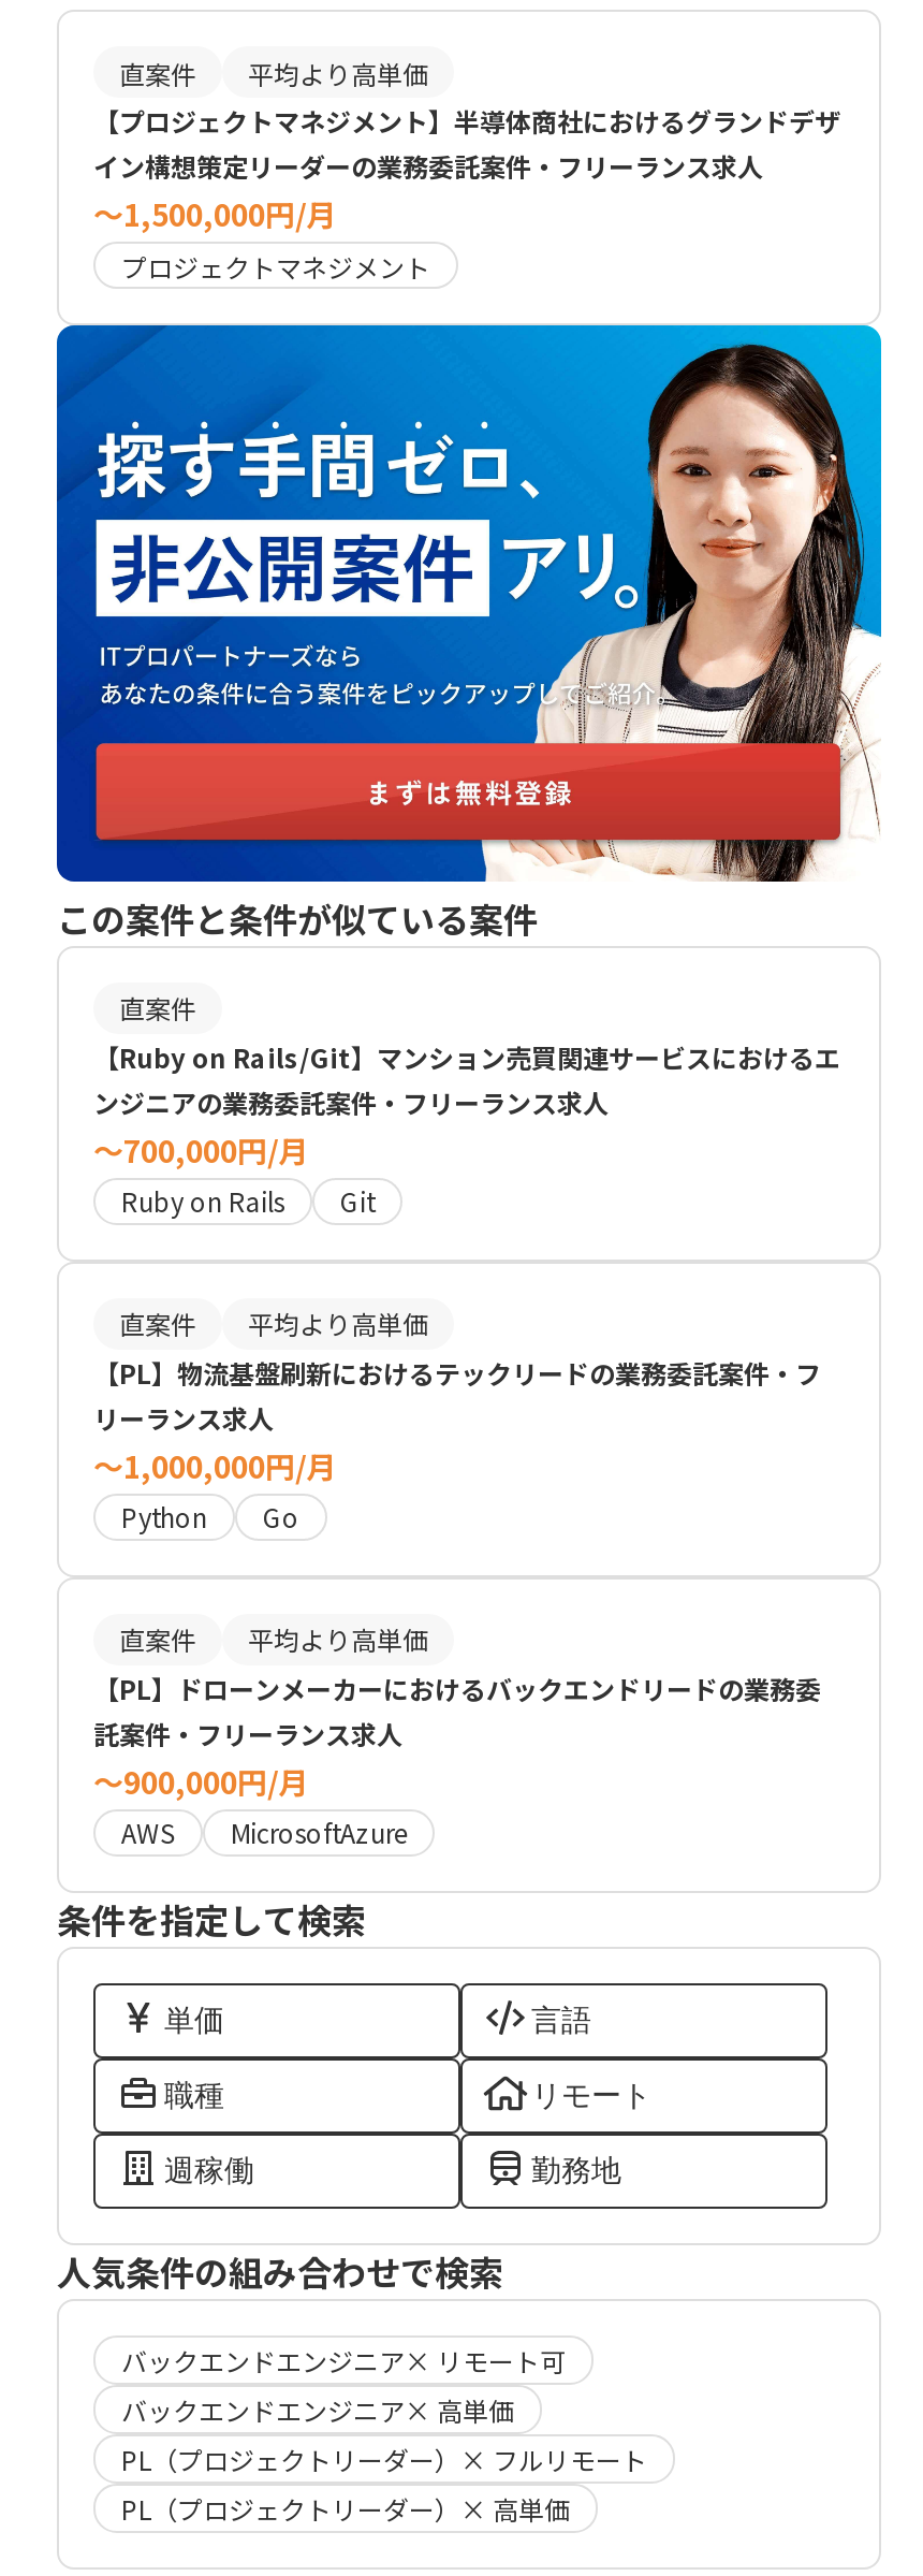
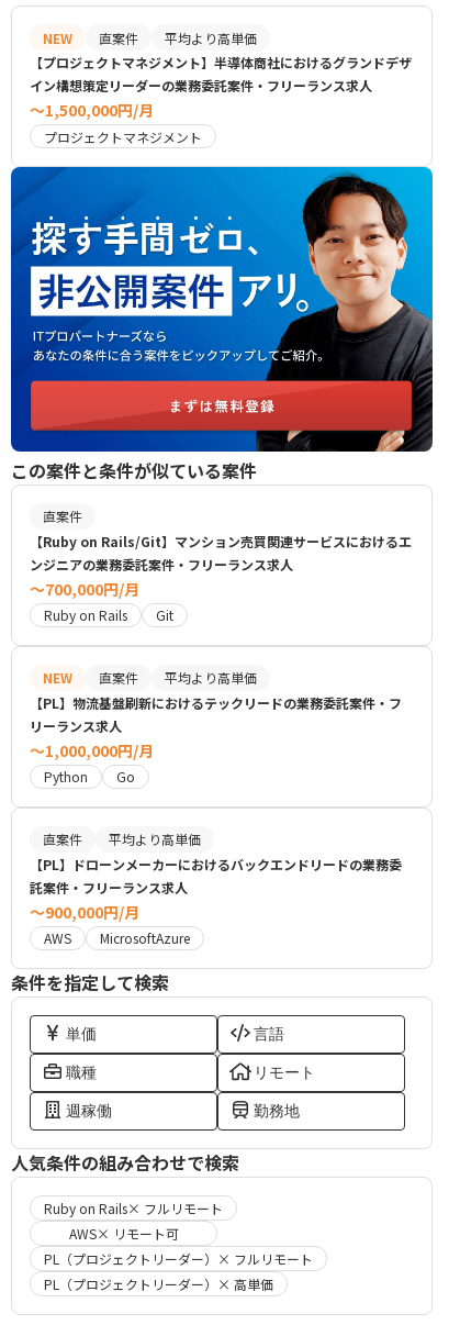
none -> [43,28,72,47] NEW
[480,336,881,884] [image] -> [228,171,434,453] [image]
none -> [43,668,72,687] NEW
[121,2341,566,2427] バックエンドエンジニア× リモート可 | バックエンドエンジニア× 高単価 -> [44,1198,223,1242] Ruby on Rails× フルリモート | AWS× リモート可

